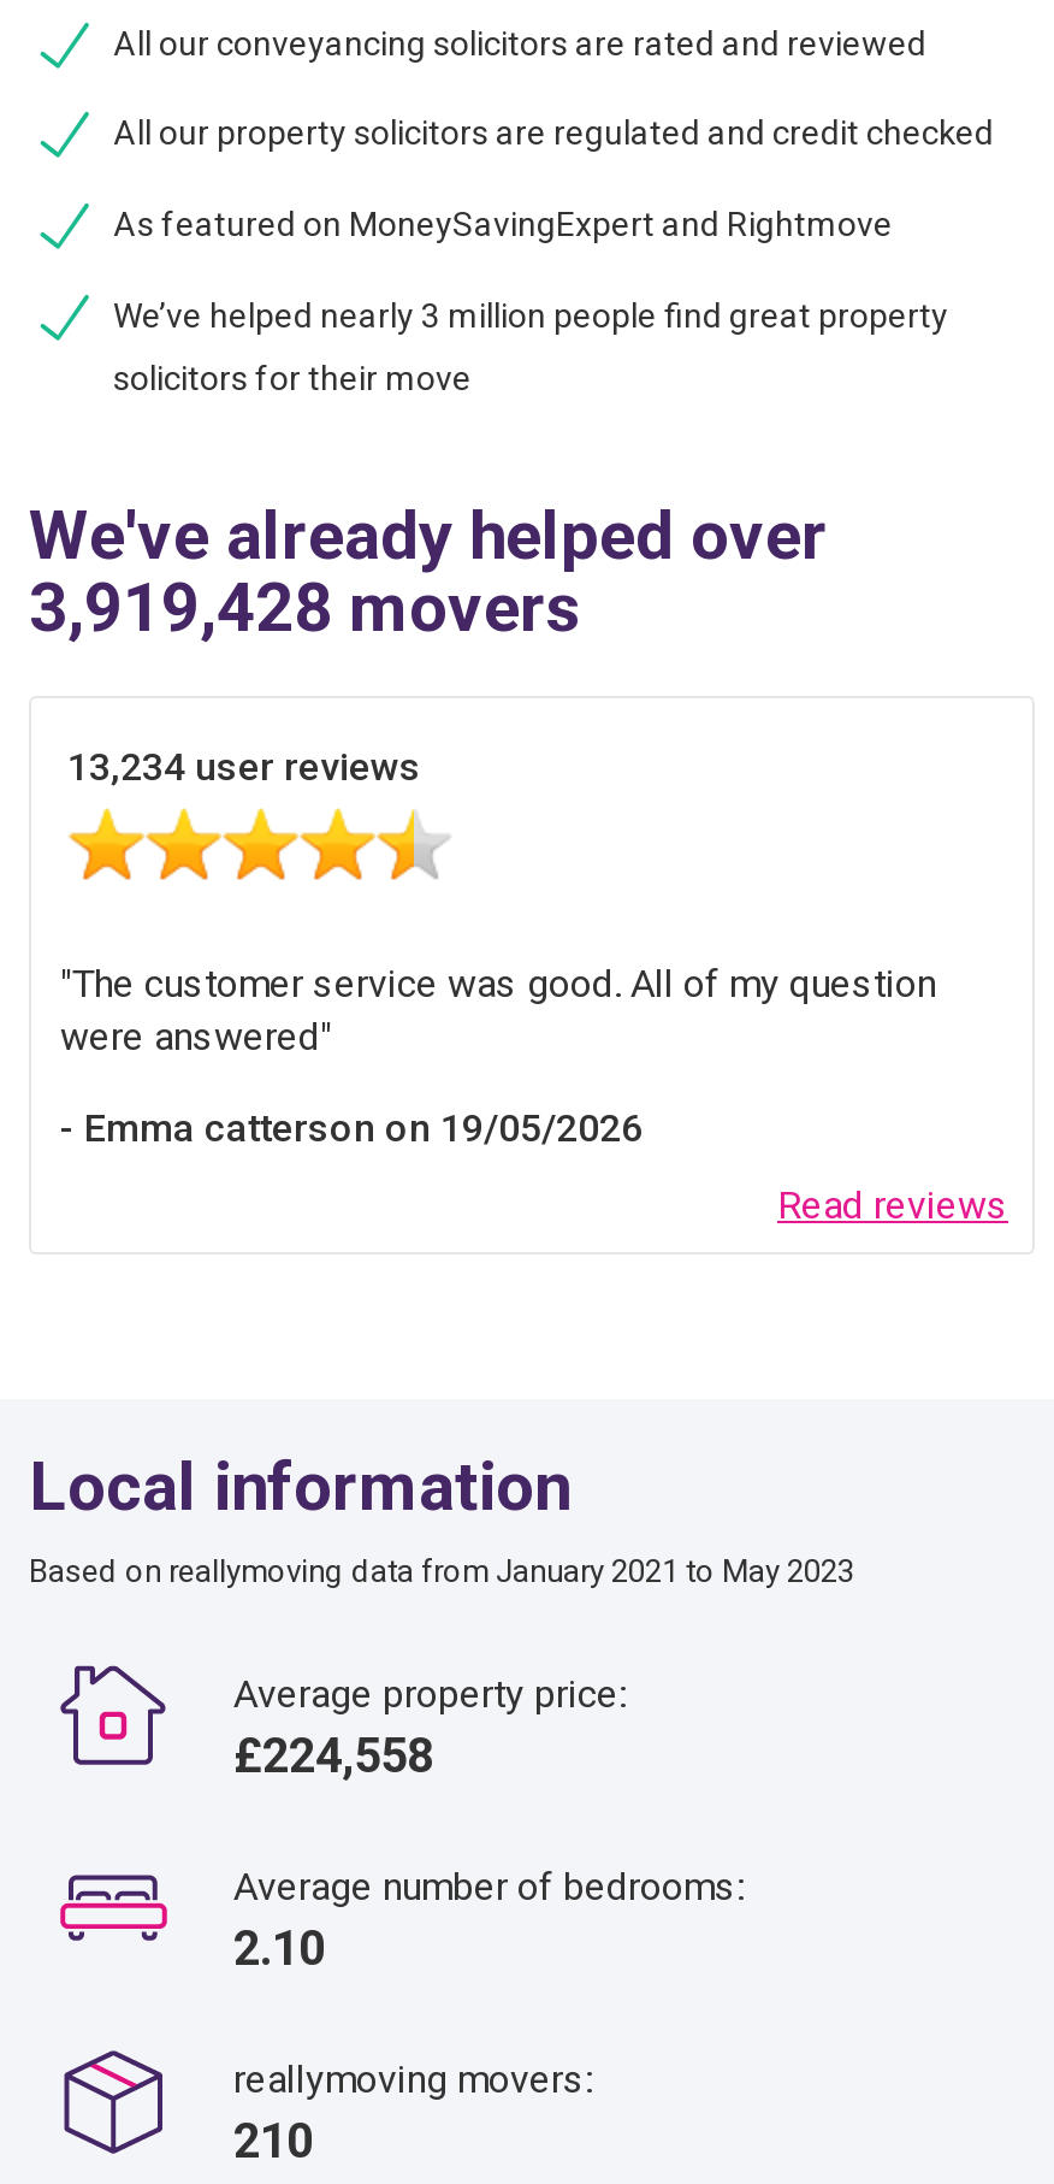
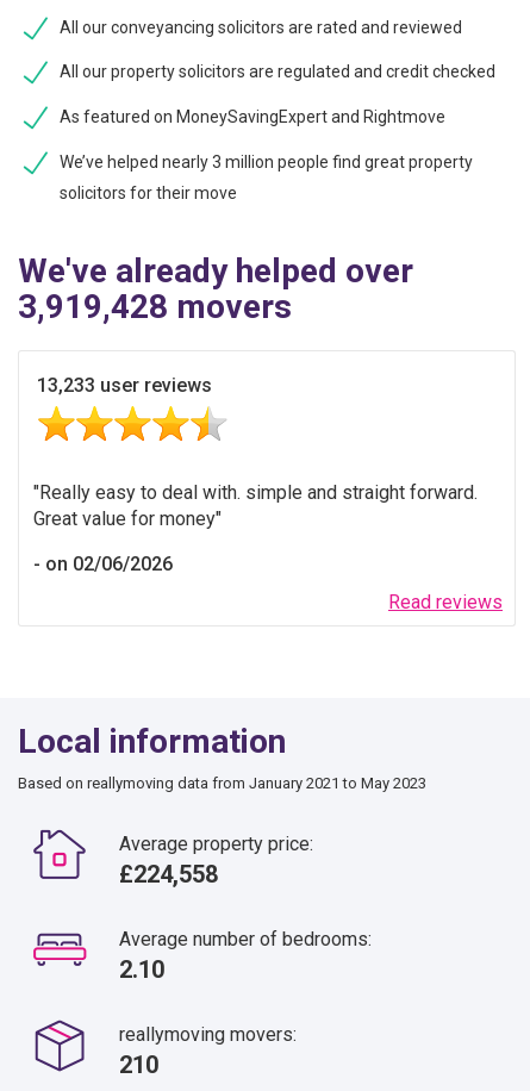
[67,743,421,789] 13,234 user reviews -> [37,374,212,396] 13,233 user reviews
[60,960,936,1059] The customer service was good. All of my question | were answered -> [33,481,478,530] Really easy to deal with. simple and straight forward. | Great value for money
[84,1104,643,1150] Emma catterson on 19/05/2026 -> [45,552,173,575] on 02/06/2026

